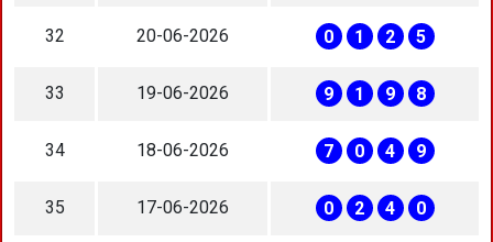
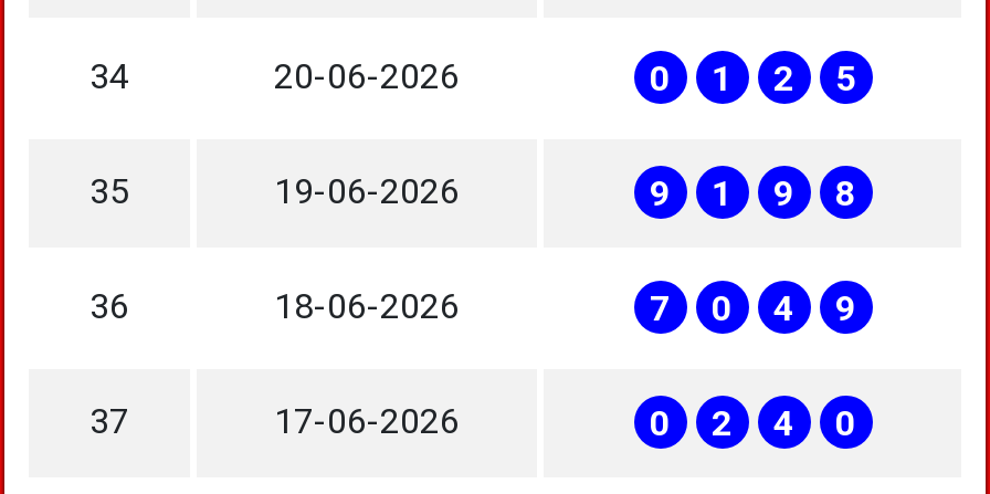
[45,25,64,46] 32 -> [89,55,129,97] 34
[45,82,64,103] 33 -> [89,170,129,212] 35
[45,140,64,161] 34 -> [89,285,129,327] 36
[45,197,64,218] 35 -> [89,400,129,442] 37

